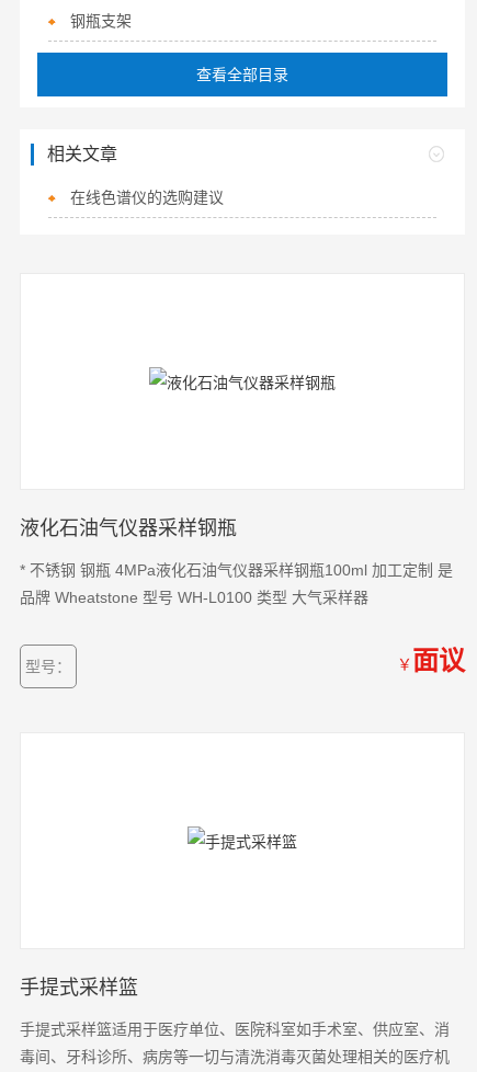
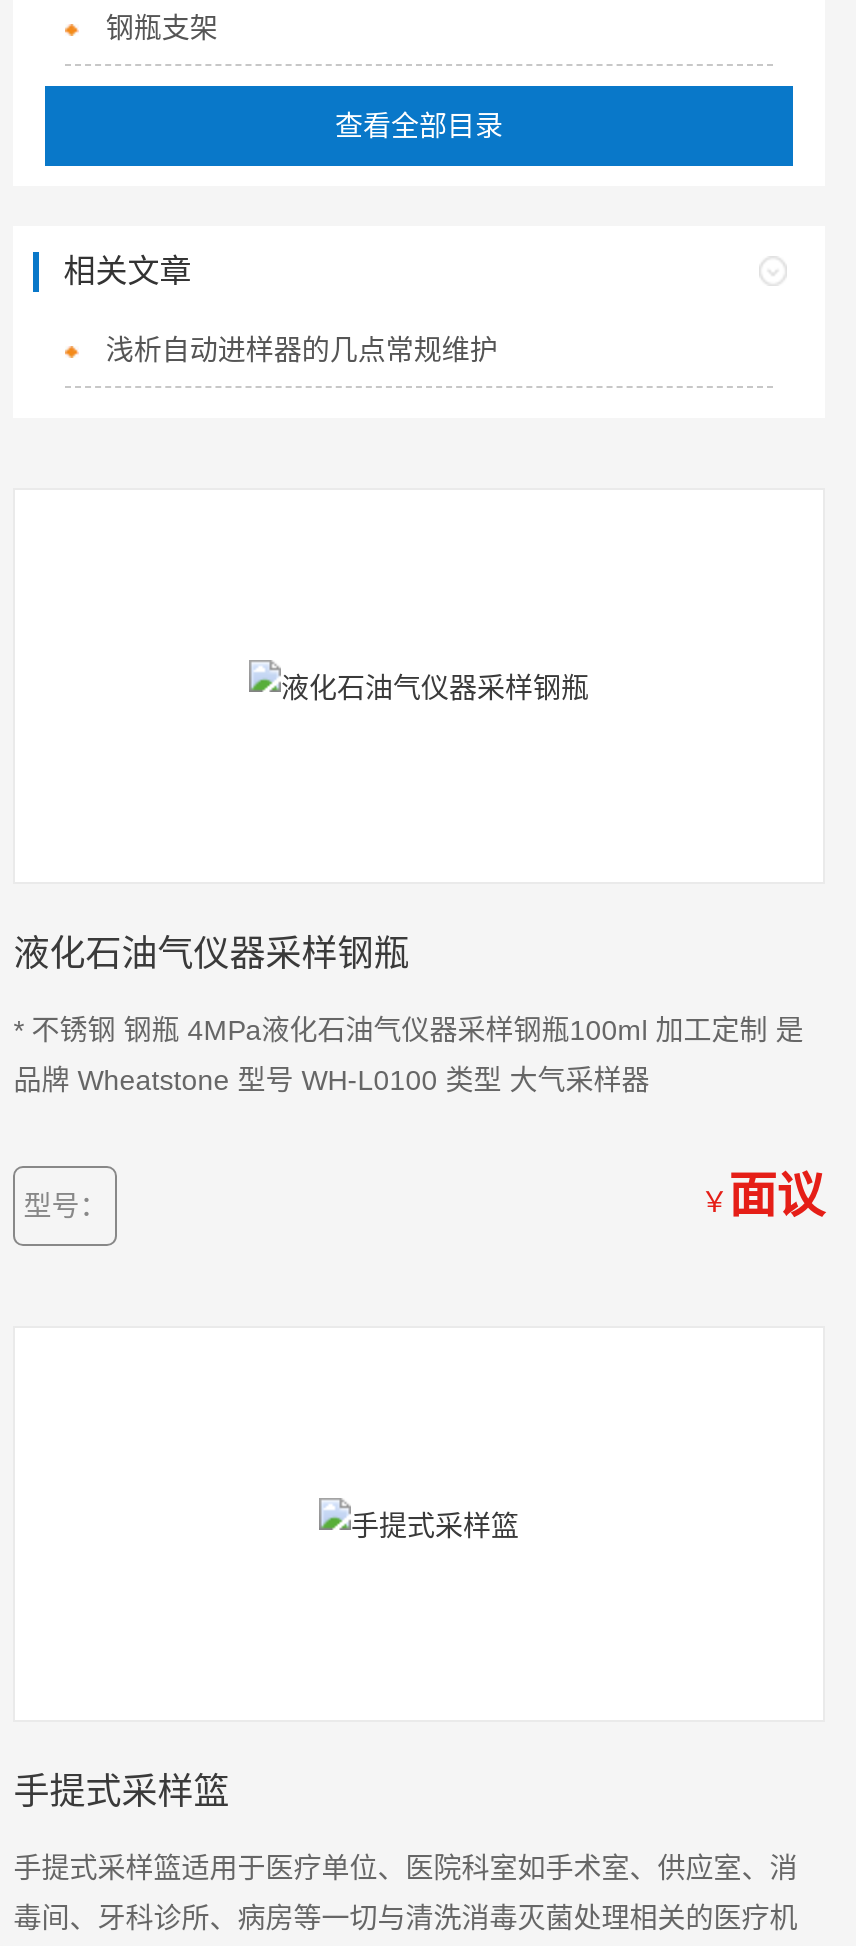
[71,189,224,206] 在线色谱仪的选购建议 -> [106,334,498,366] 浅析自动进样器的几点常规维护

